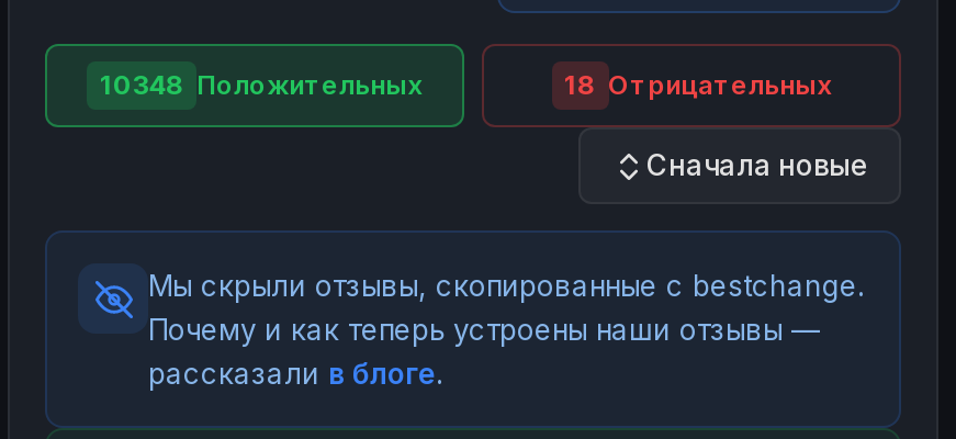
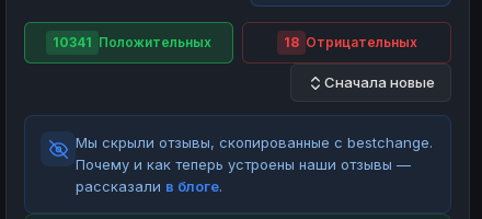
[100,68,423,101] 10348 Положительных -> [53,34,211,50] 10341 Положительных

